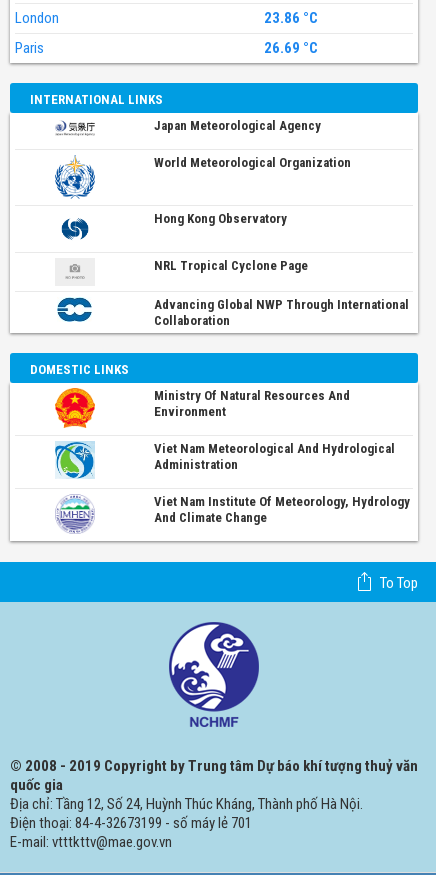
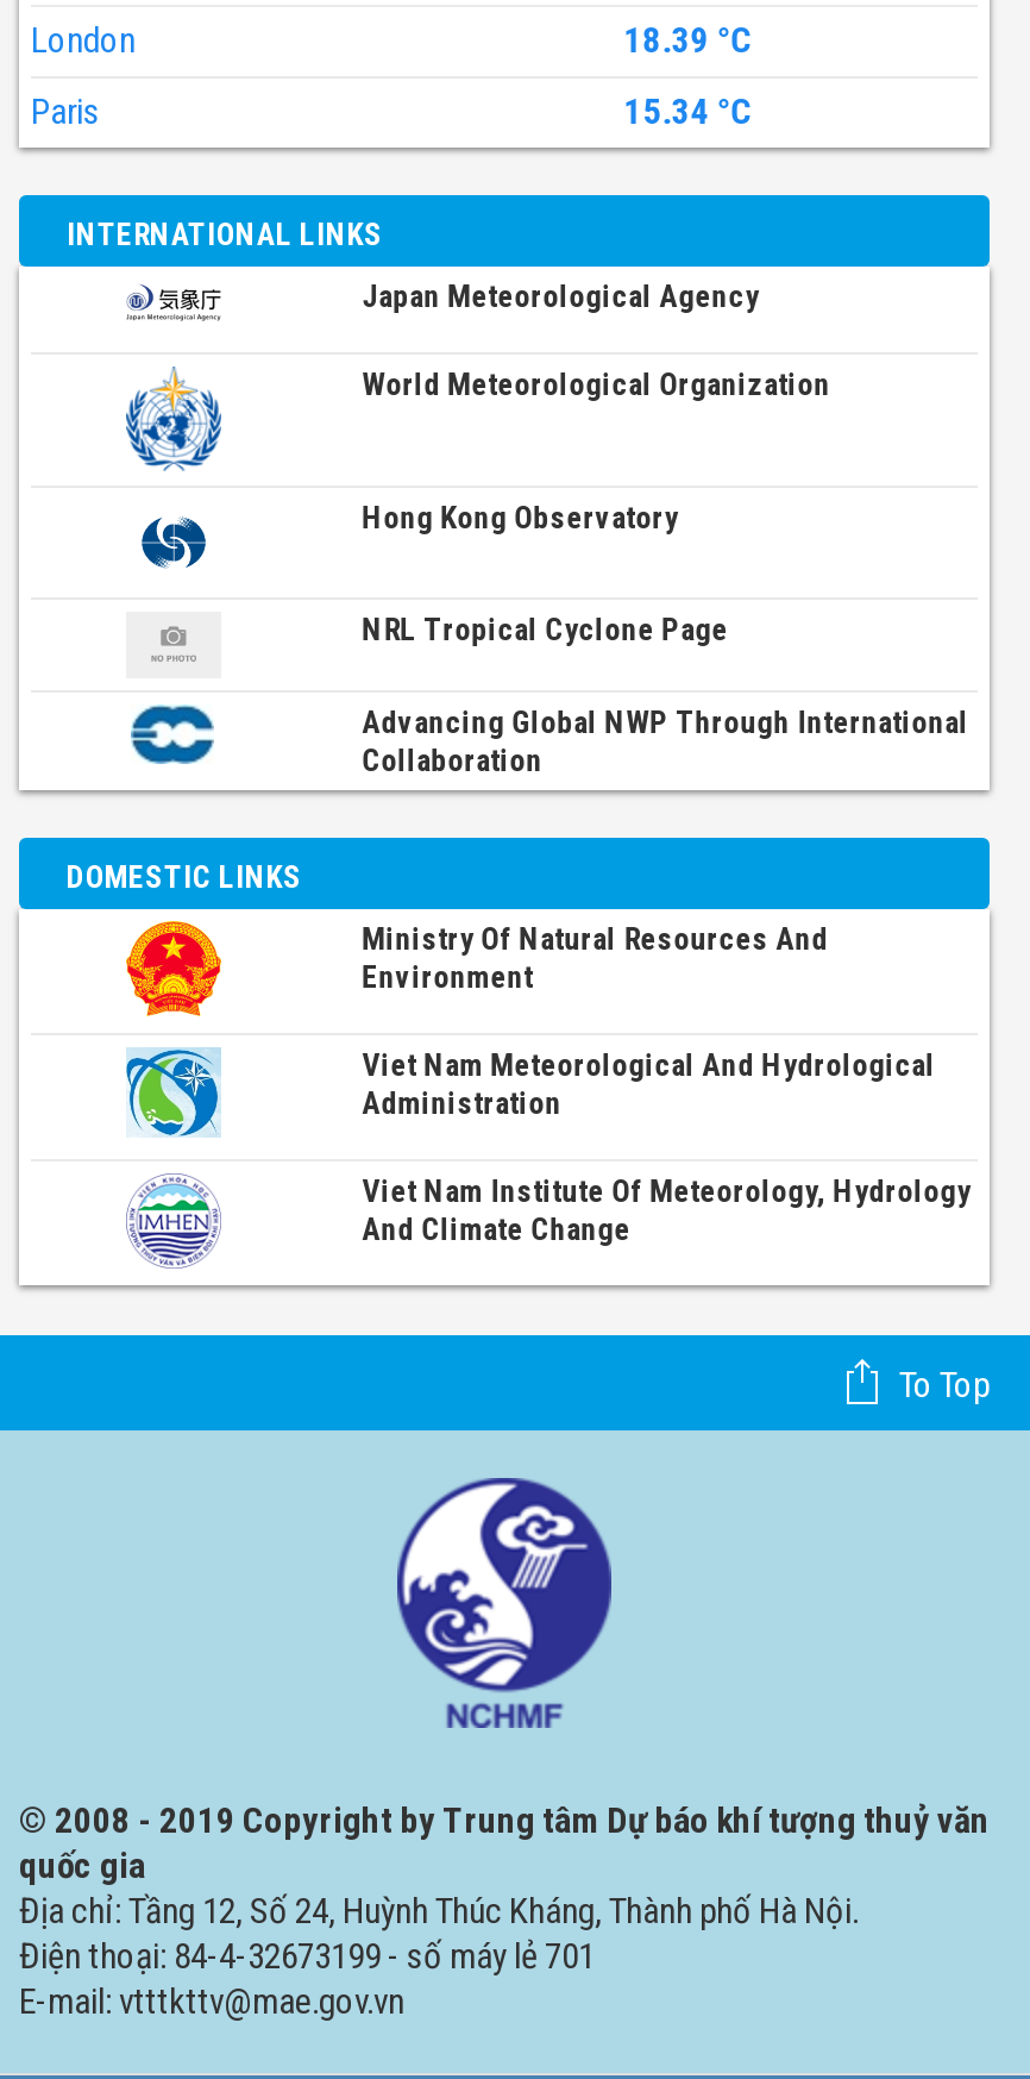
[264,9,318,27] 23.86 °C -> [624,19,752,61] 18.39 °C
[264,39,318,57] 26.69 °C -> [624,90,752,133] 15.34 °C

